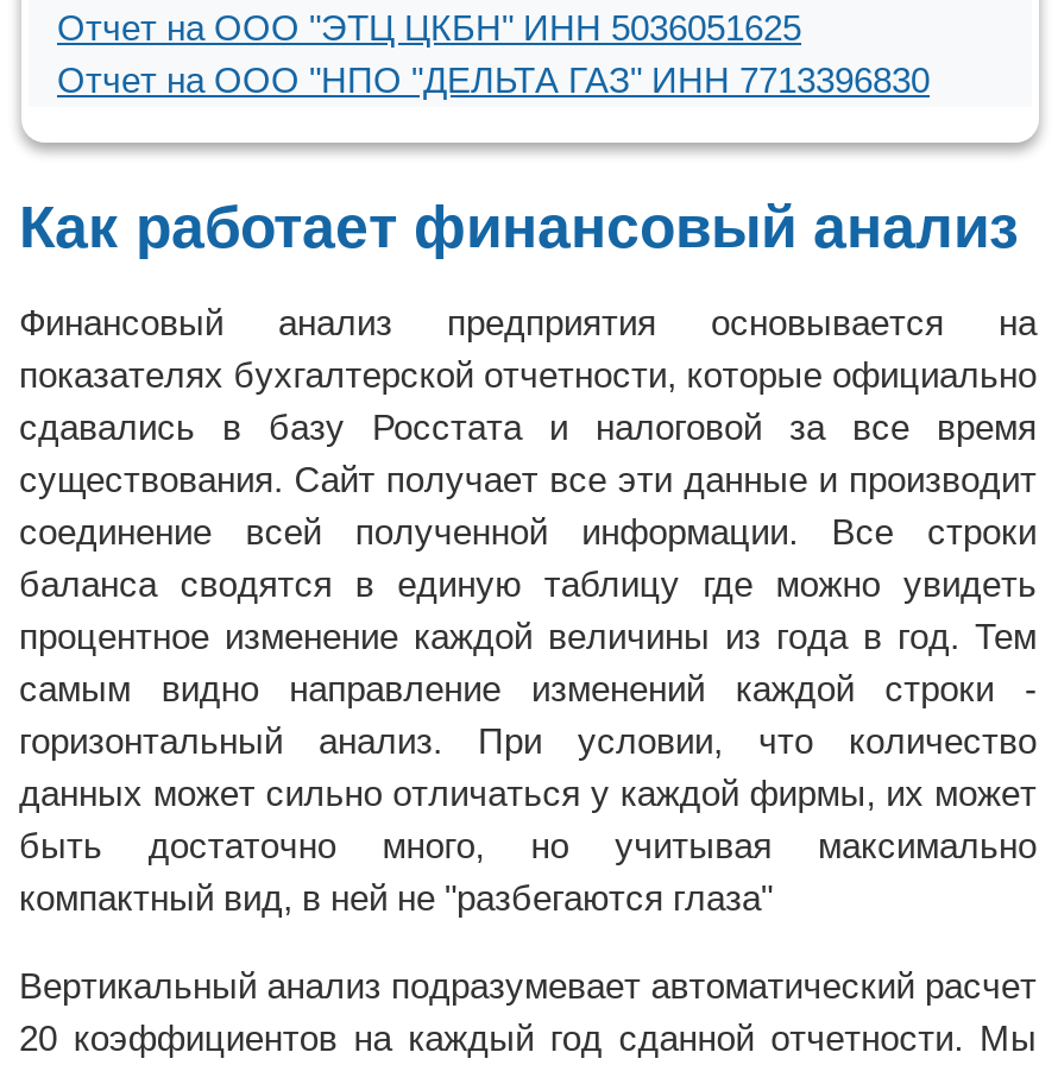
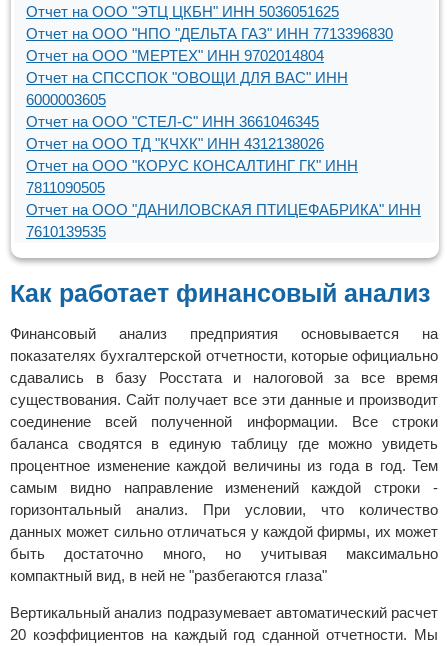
none -> [26,47,421,240] Отчет на ООО "МЕРТЕХ" ИНН 9702014804 | Отчет на СПССПОК "ОВОЩИ ДЛЯ ВАС" ИНН | 6000003605 | Отчет на ООО "СТЕЛ-С" ИНН 3661046345 | Отчет на ООО ТД "КЧХК" ИНН 4312138026 | Отчет на ООО "КОРУС КОНСАЛТИНГ ГК" ИНН | 7811090505 | Отчет на ООО "ДАНИЛОВСКАЯ ПТИЦЕФАБРИКА" ИНН | 7610139535

